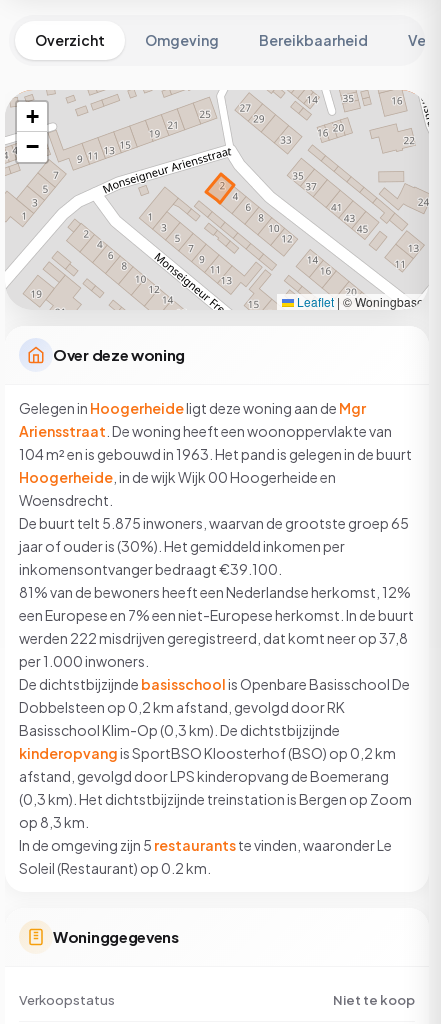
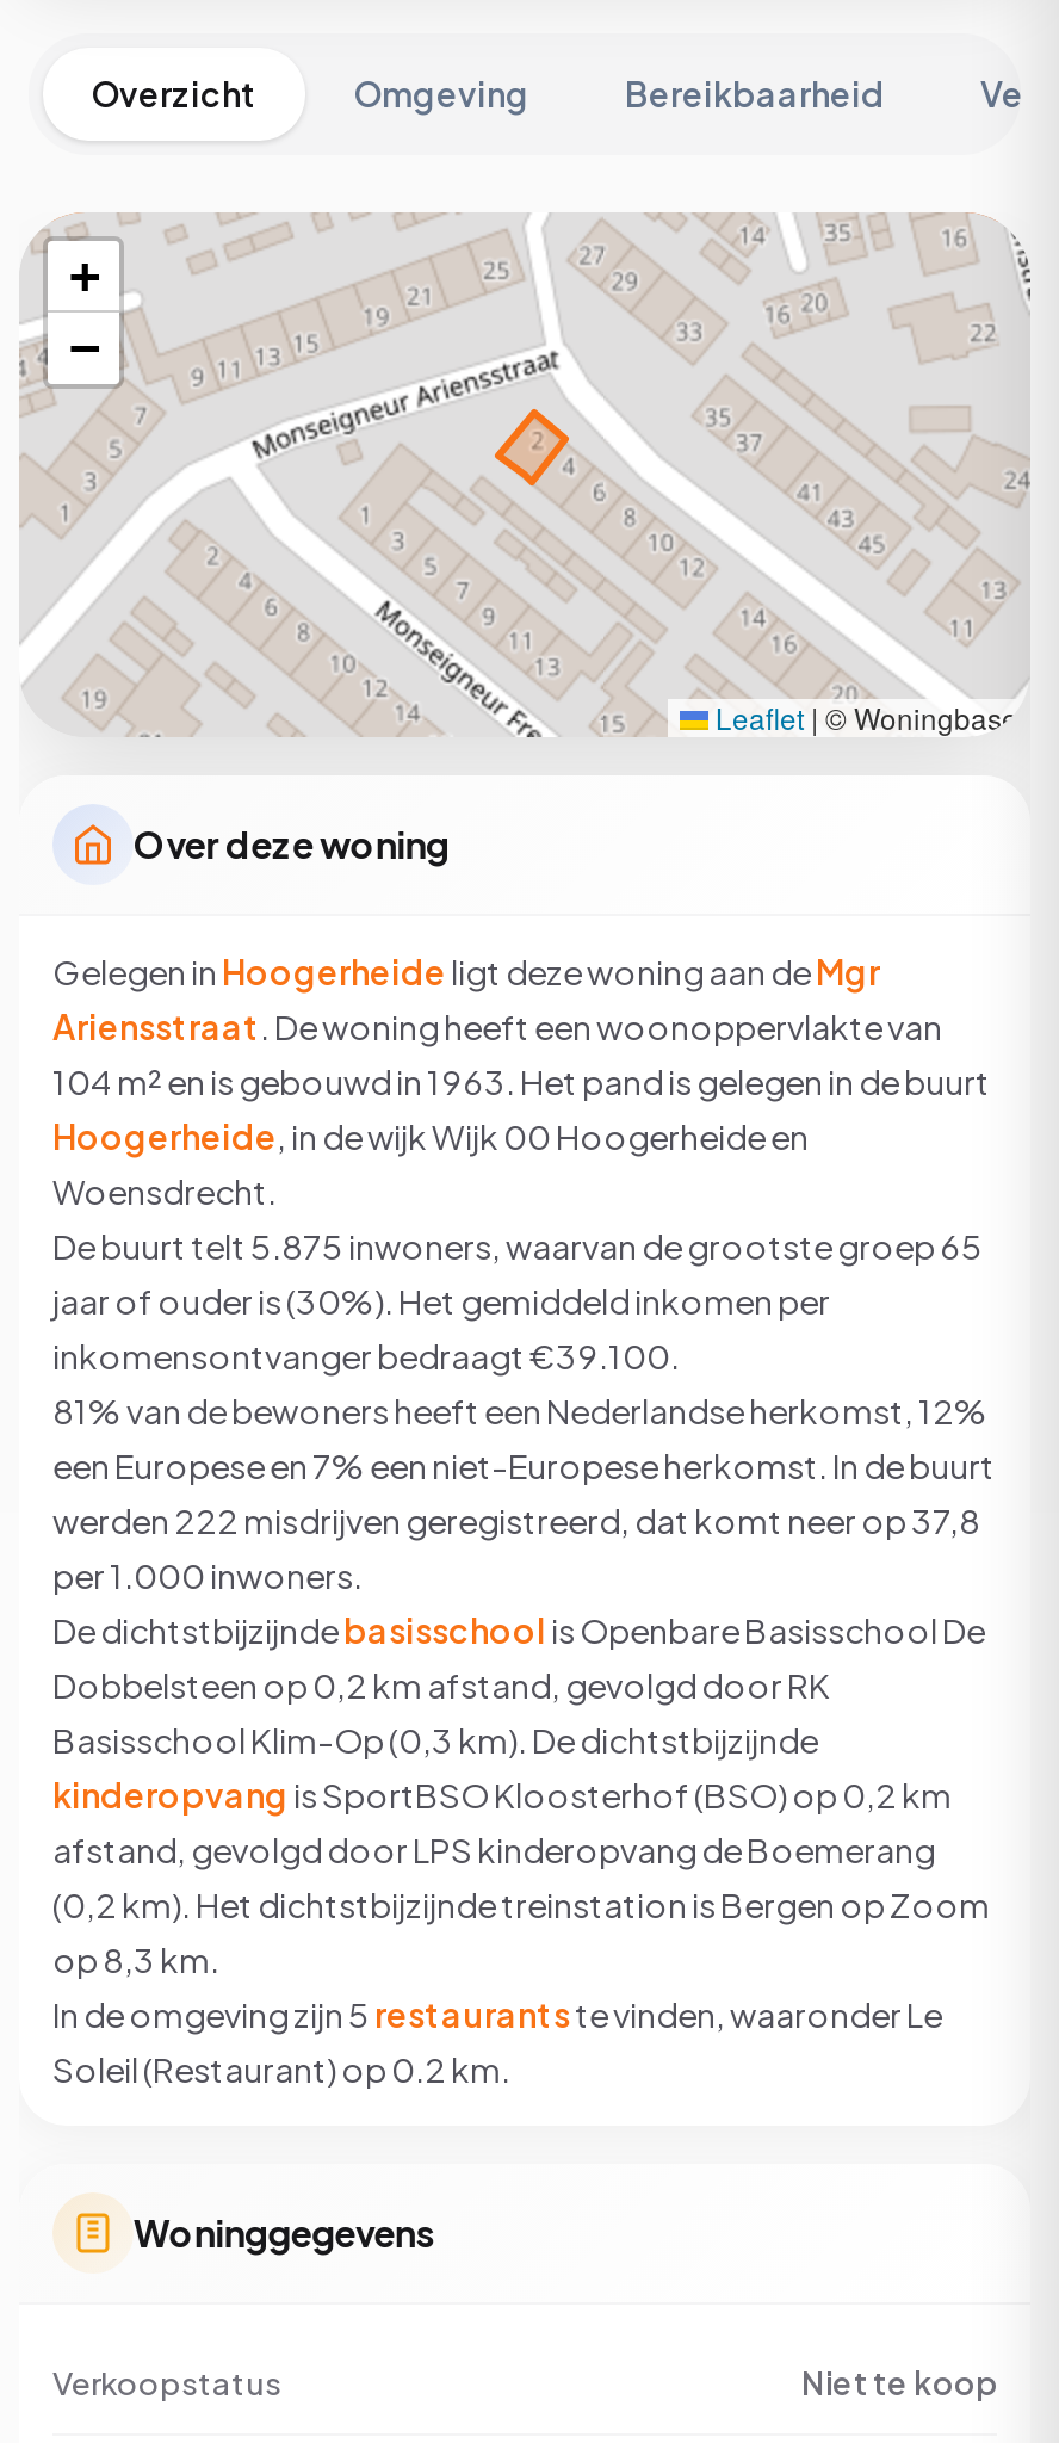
[19,790,412,808] (0,3 km). Het dichtstbijzijnde treinstation is Bergen op Zoom -> [52,1882,990,1925] (0,2 km). Het dichtstbijzijnde treinstation is Bergen op Zoom

